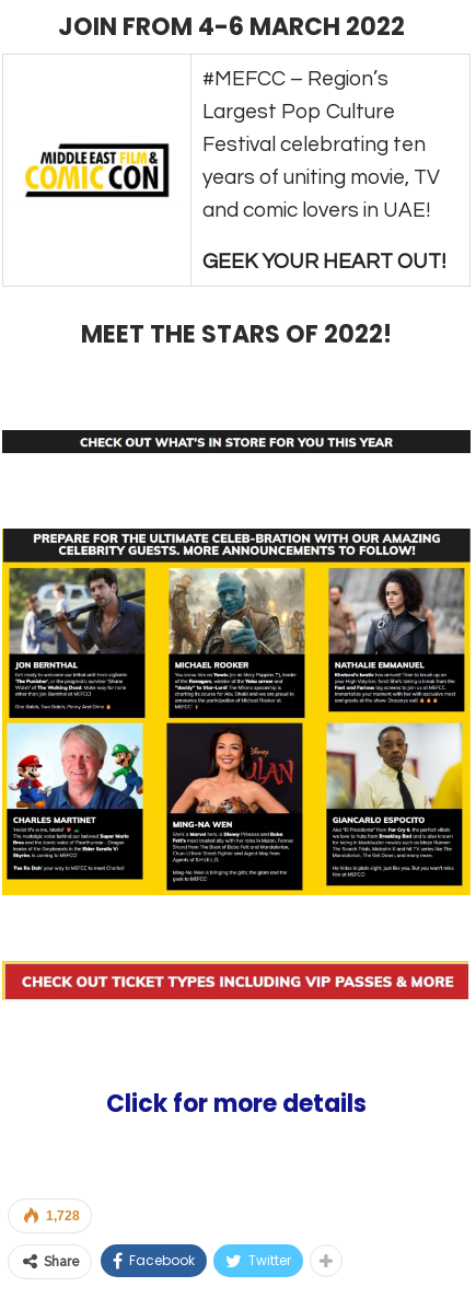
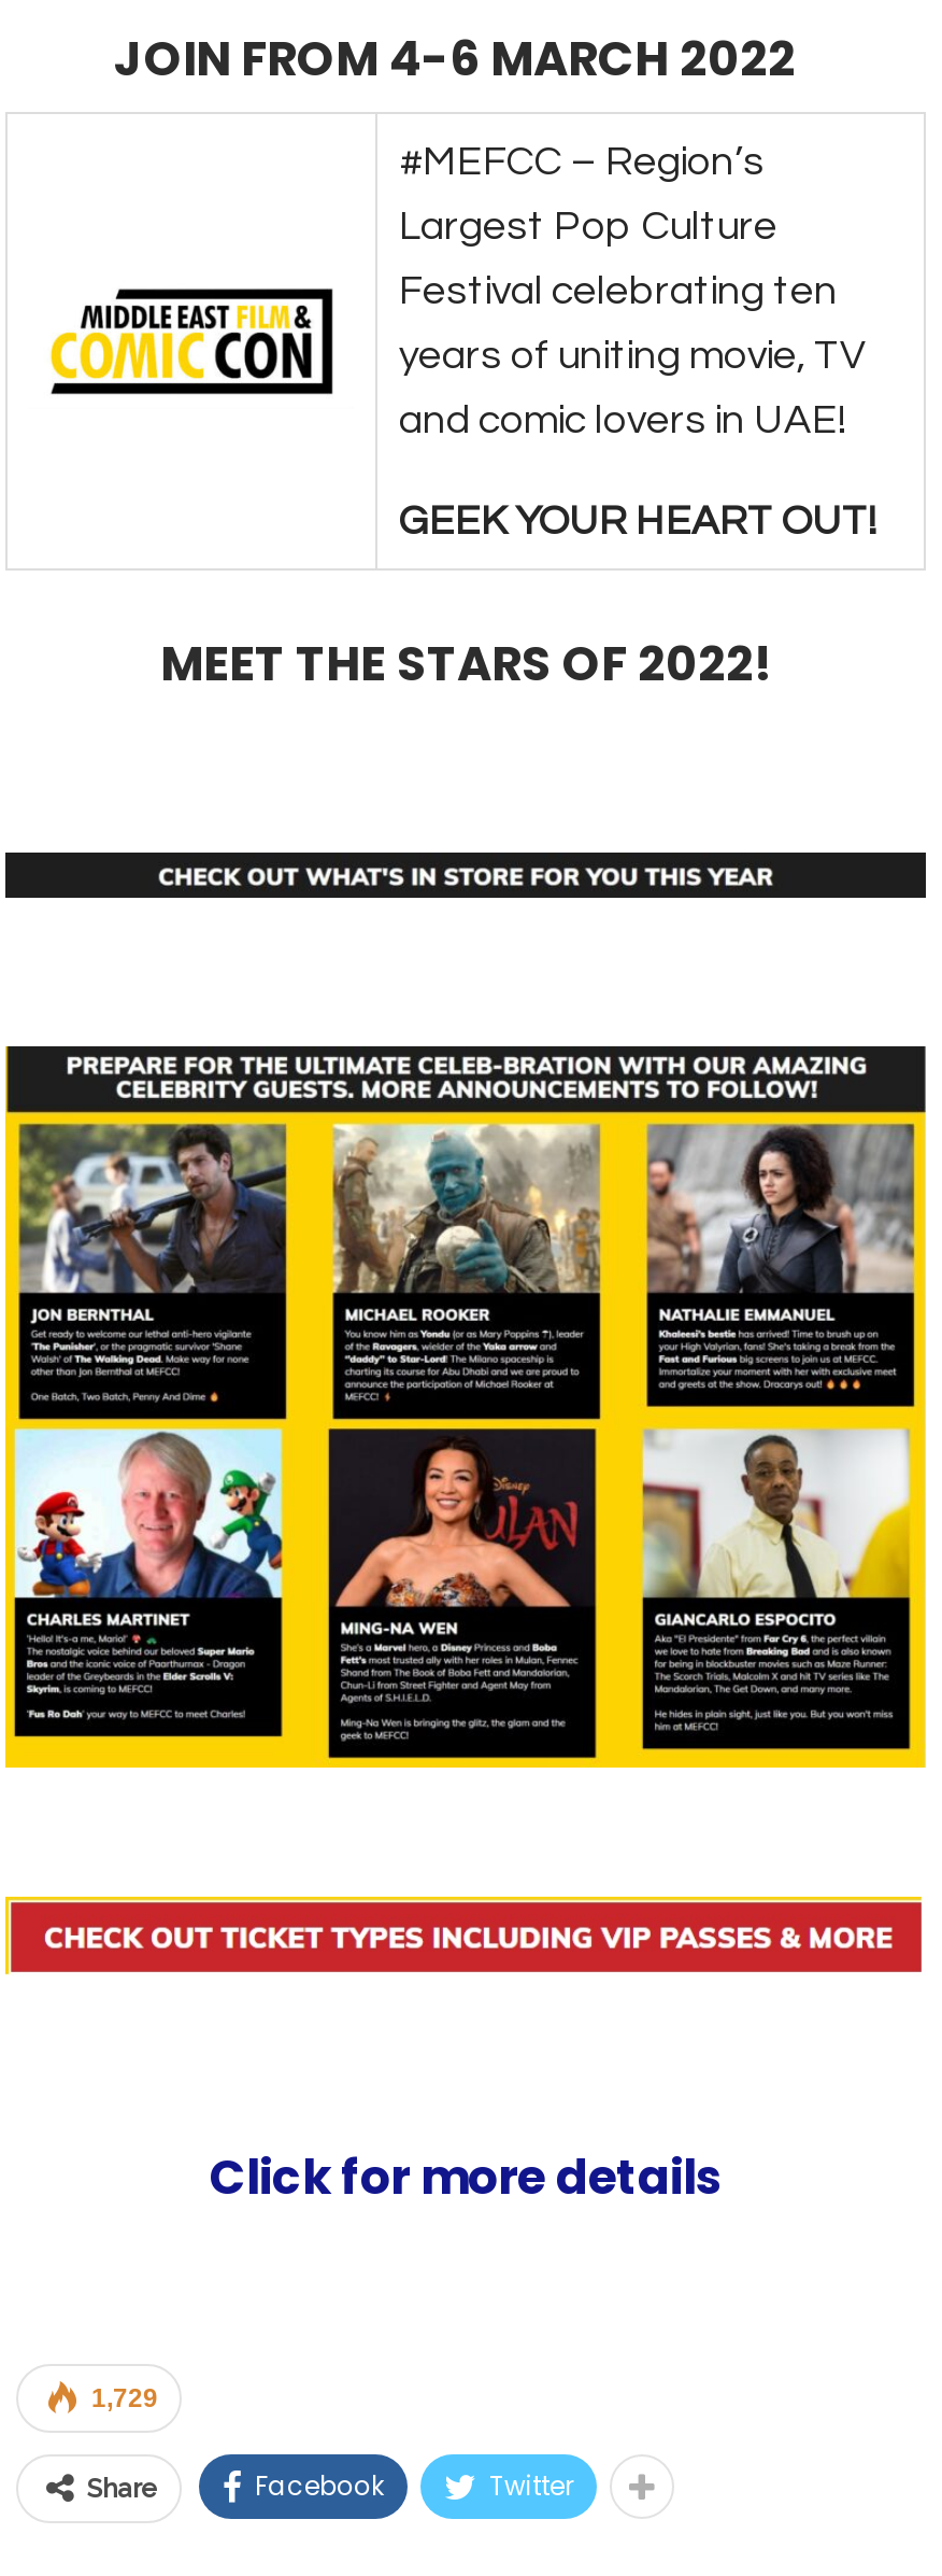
[46,1209,80,1224] 1,728 -> [91,2384,158,2414] 1,729

